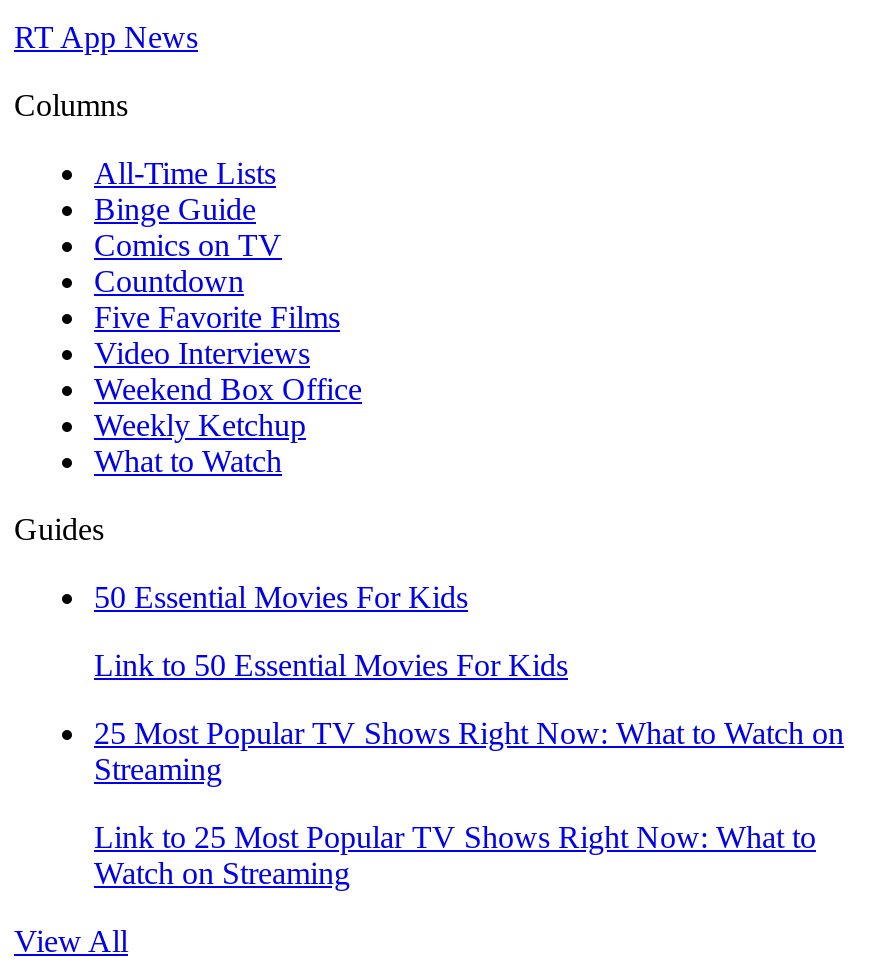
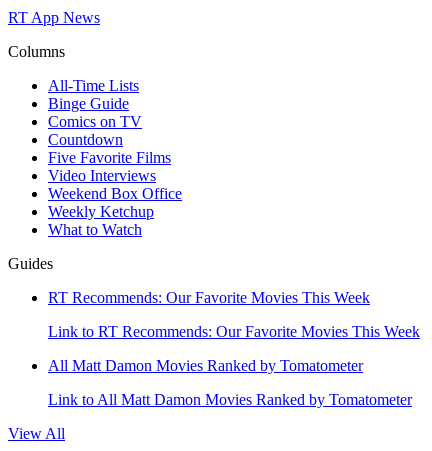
[94,580,468,614] 50 Essential Movies For Kids -> [48,289,370,306] RT Recommends: Our Favorite Movies This Week
[94,648,568,682] Link to 50 Essential Movies For Kids -> [48,323,420,340] Link to RT Recommends: Our Favorite Movies This Week
[94,716,844,786] 25 Most Popular TV Shows Right Now: What to Watch on | Streaming -> [48,357,363,374] All Matt Damon Movies Ranked by Tomatometer
[94,820,816,890] Link to 25 Most Popular TV Shows Right Now: What to | Watch on Streaming -> [48,391,412,408] Link to All Matt Damon Movies Ranked by Tomatometer

